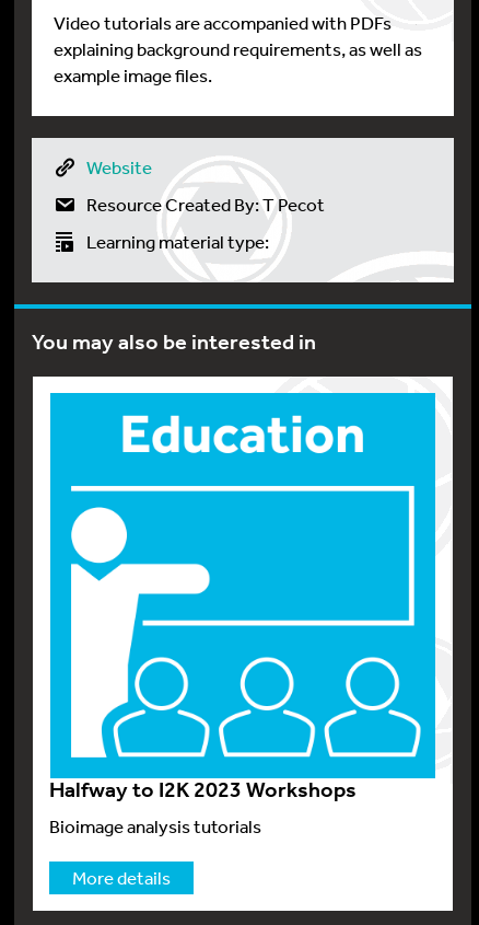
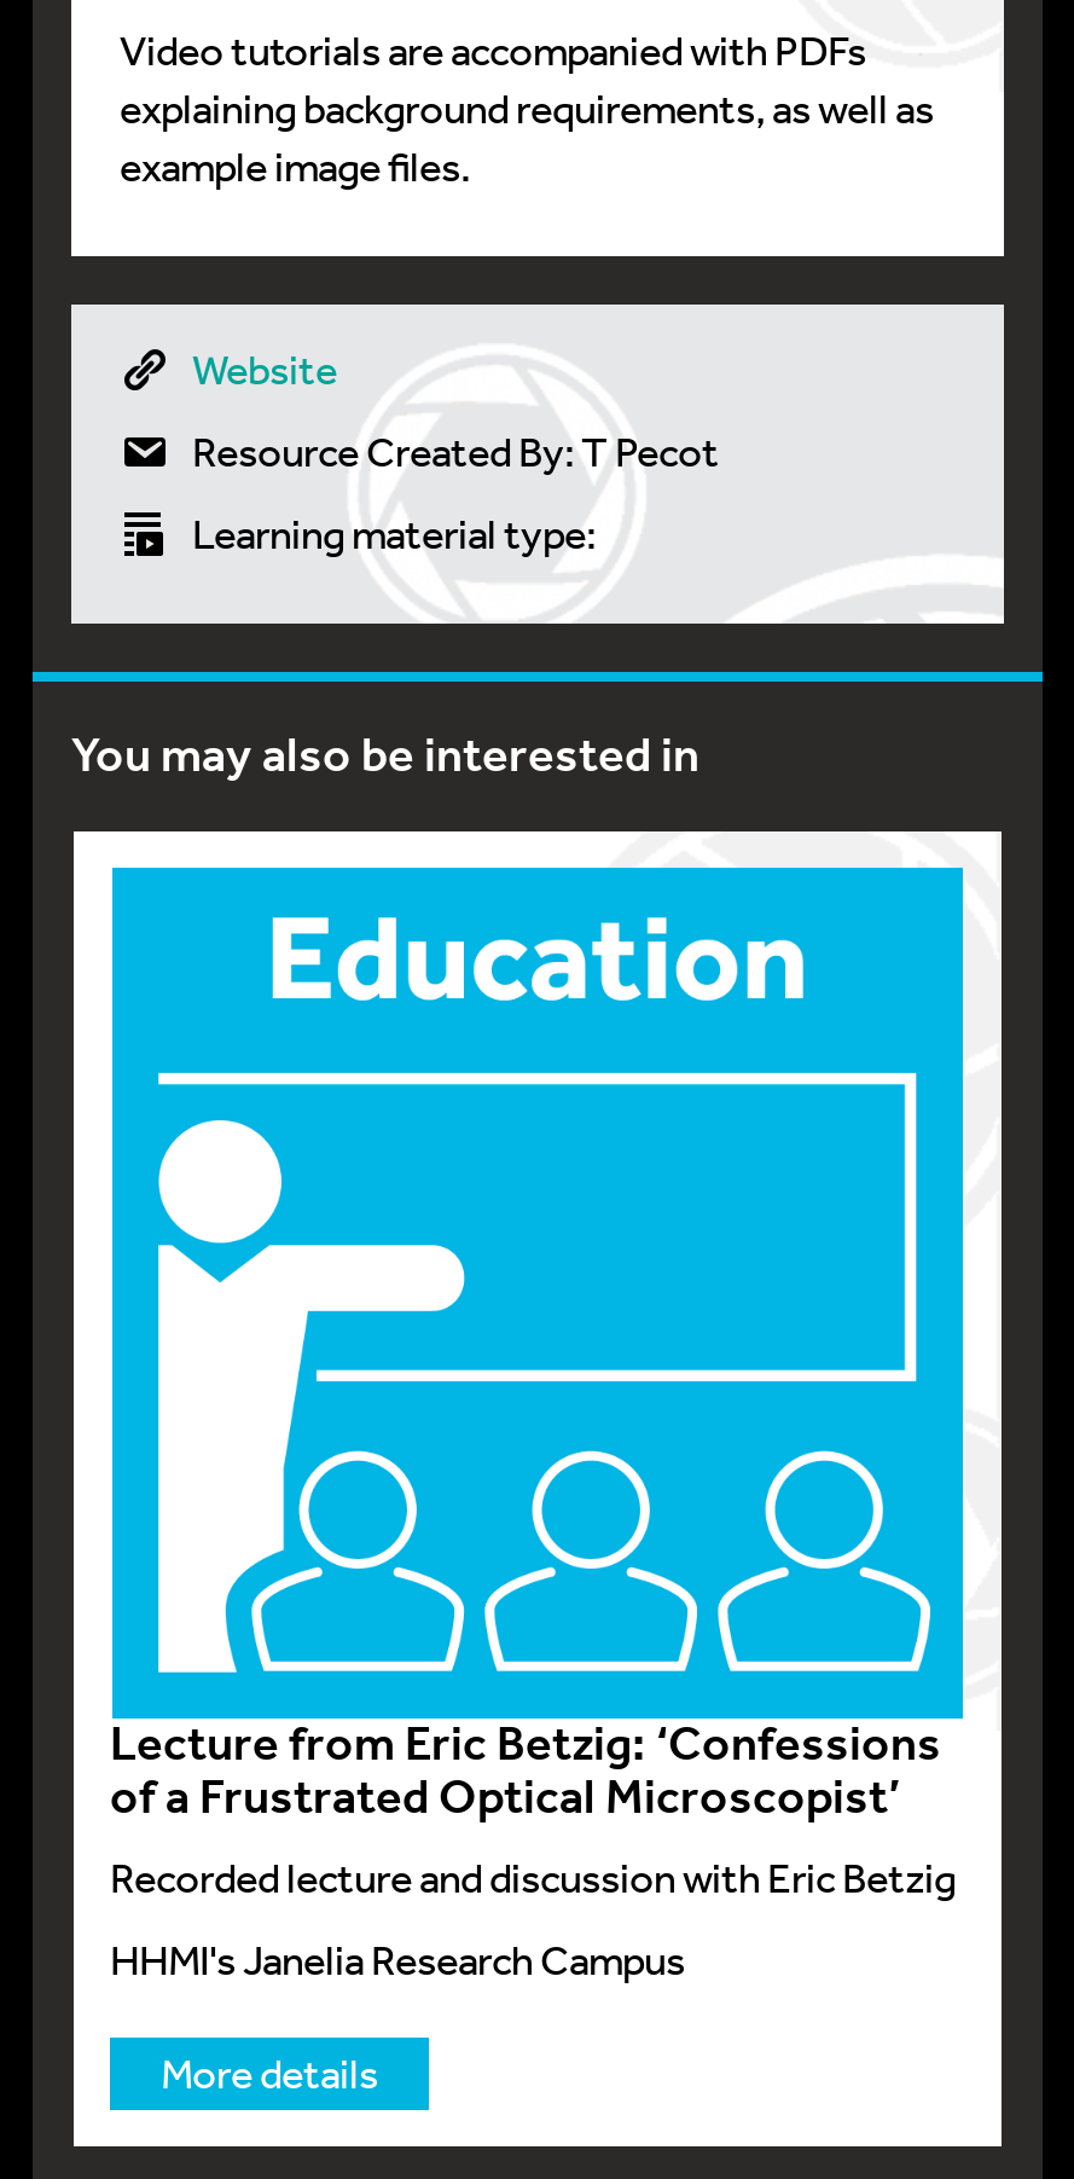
[49,776,357,837] Halfway to I2K 2023 Workshops | Bioimage analysis tutorials -> [110,1714,956,1984] Lecture from Eric Betzig: ‘Confessions | of a Frustrated Optical Microscopist’ | Recorded lecture and discussion with Eric Betzig | HHMI's Janelia Research Campus

